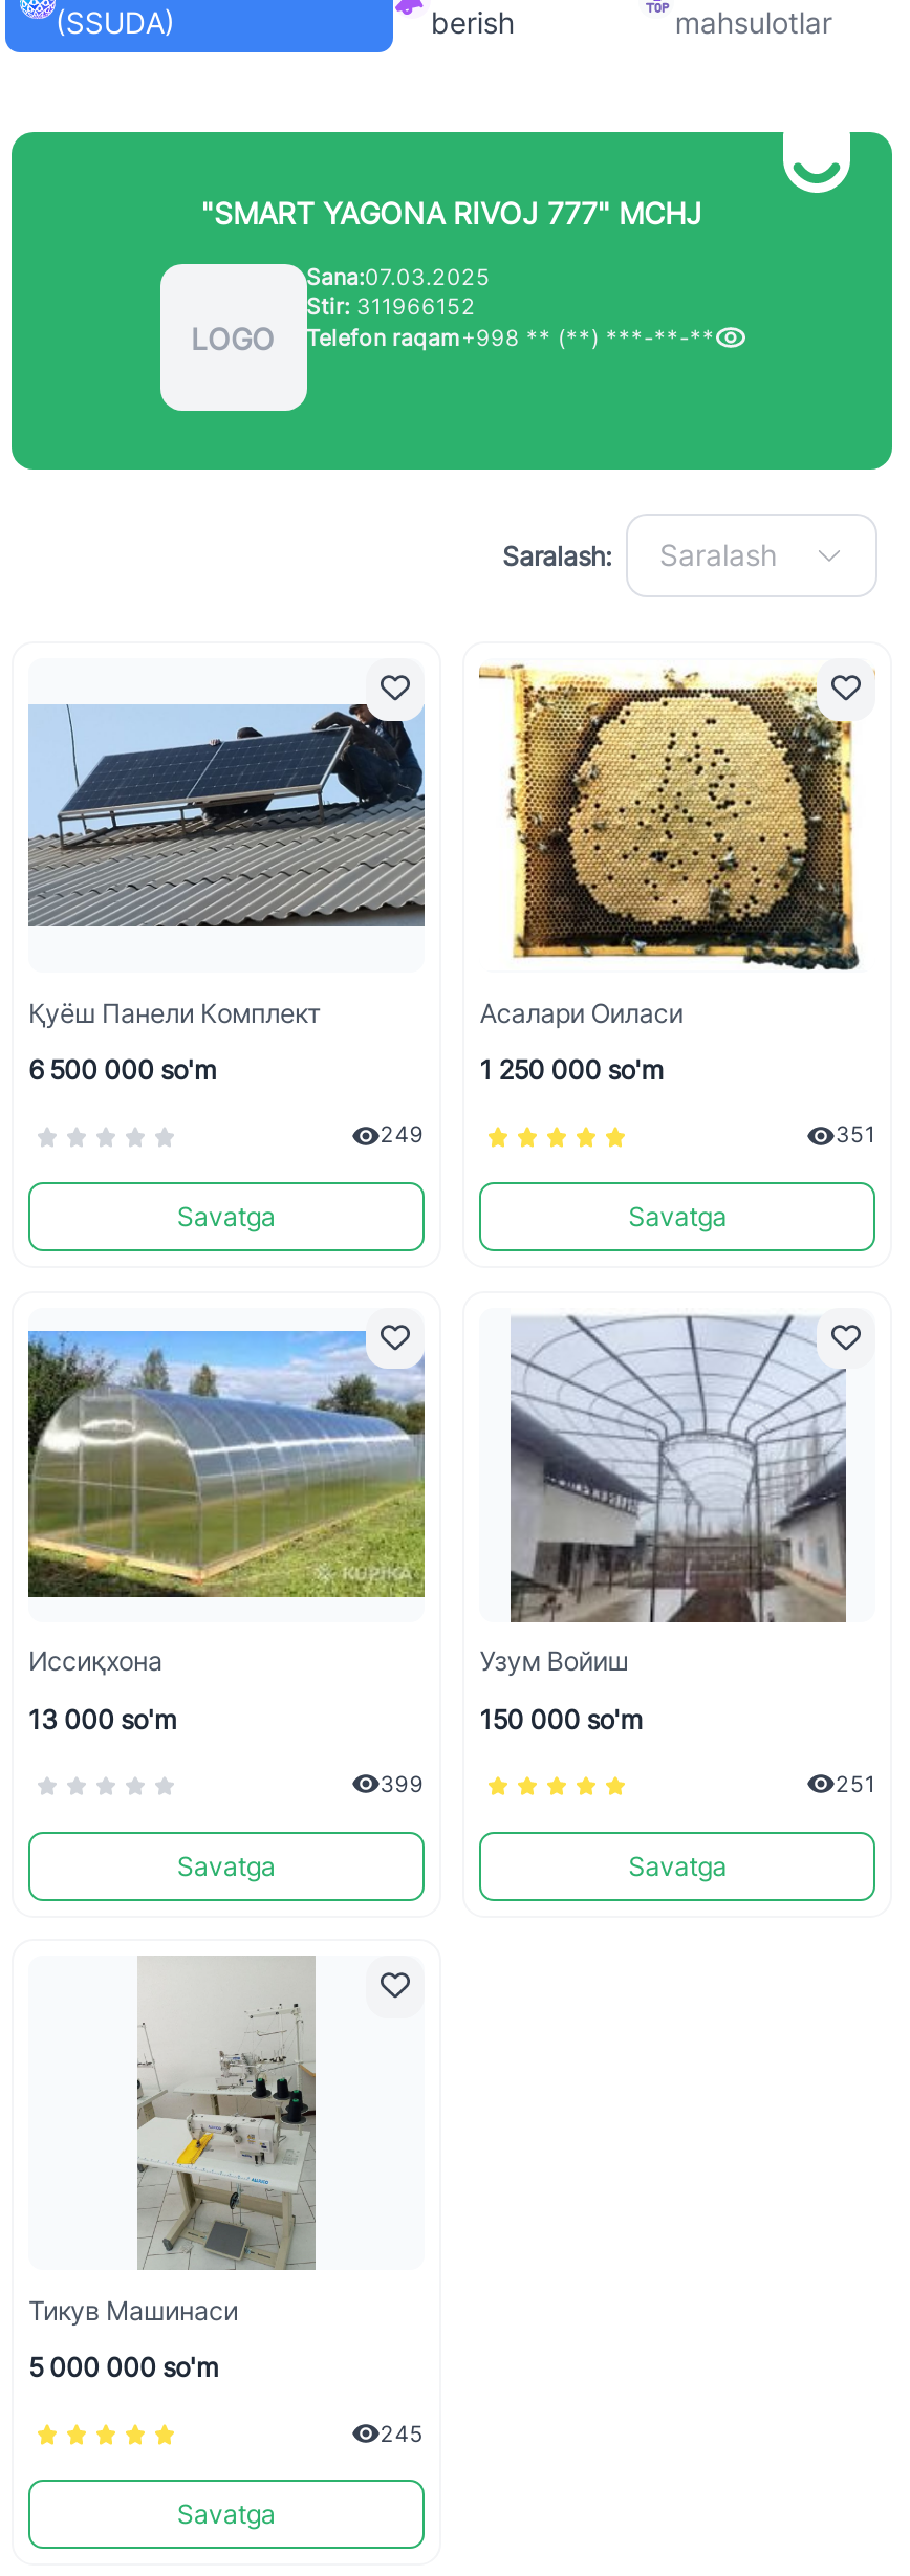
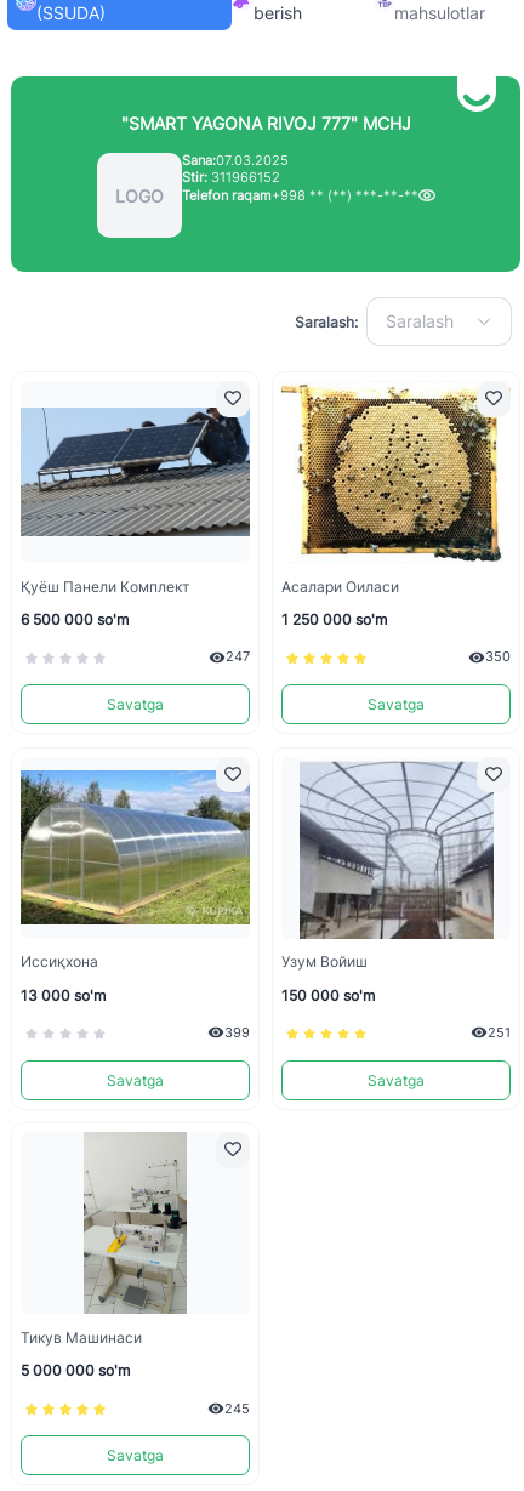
[380,1122,424,1149] 249 -> [225,650,250,665] 247
[836,1122,875,1149] 351 -> [485,650,511,665] 350

